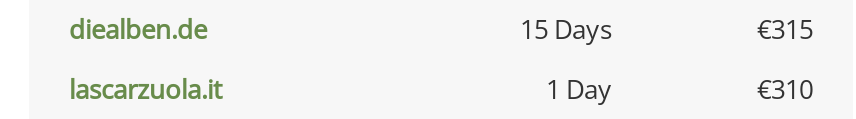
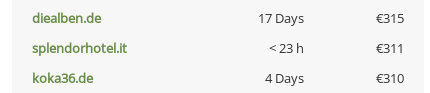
[520,11,612,47] 15 Days -> [257,9,303,27] 17 Days
[69,71,612,107] lascarzuola.it | 1 Day -> [32,39,404,87] splendorhotel.it | < 23 h | €311 | koka36.de | 4 Days

